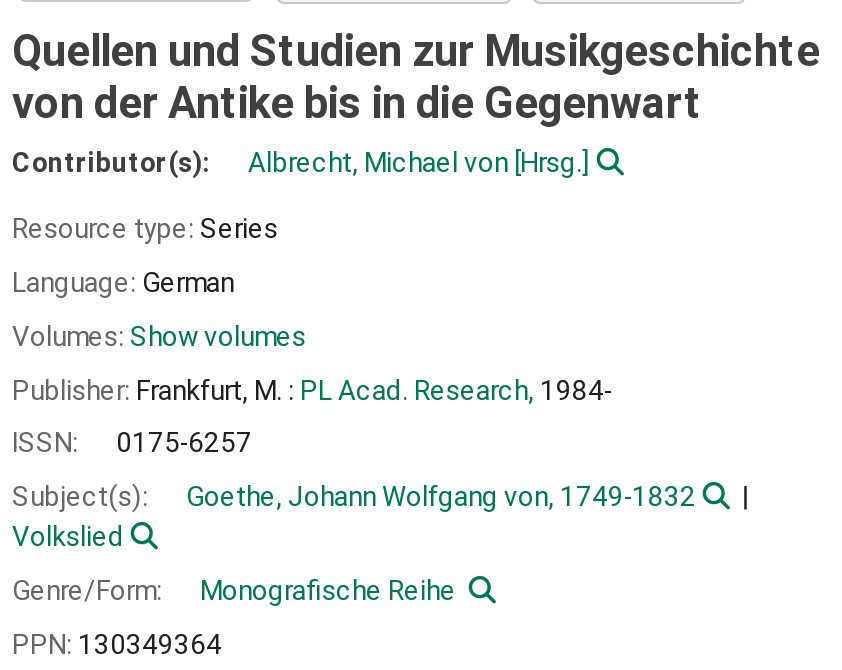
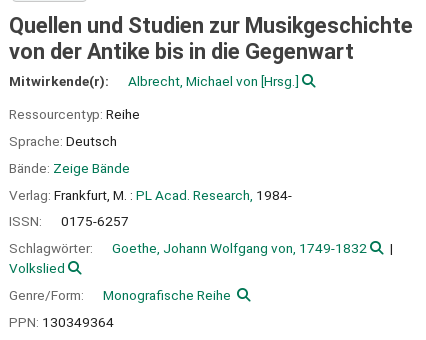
[12,147,216,179] Contributor(s): -> [9,73,112,89] Mitwirkende(r):
[12,212,278,244] Resource type: Series -> [9,106,140,122] Ressourcentyp: Reihe
[12,266,234,298] Language: German -> [9,133,117,149] Sprache: Deutsch
[12,320,306,352] Volumes: Show volumes -> [9,160,130,176] Bände: Zeige Bände
[12,373,612,405] Publisher: Frankfurt, M. : PL Acad. Research, 1984- -> [9,187,292,203] Verlag: Frankfurt, M. : PL Acad. Research, 1984-
[12,480,154,512] Subject(s): -> [9,240,96,256] Schlagwörter:

